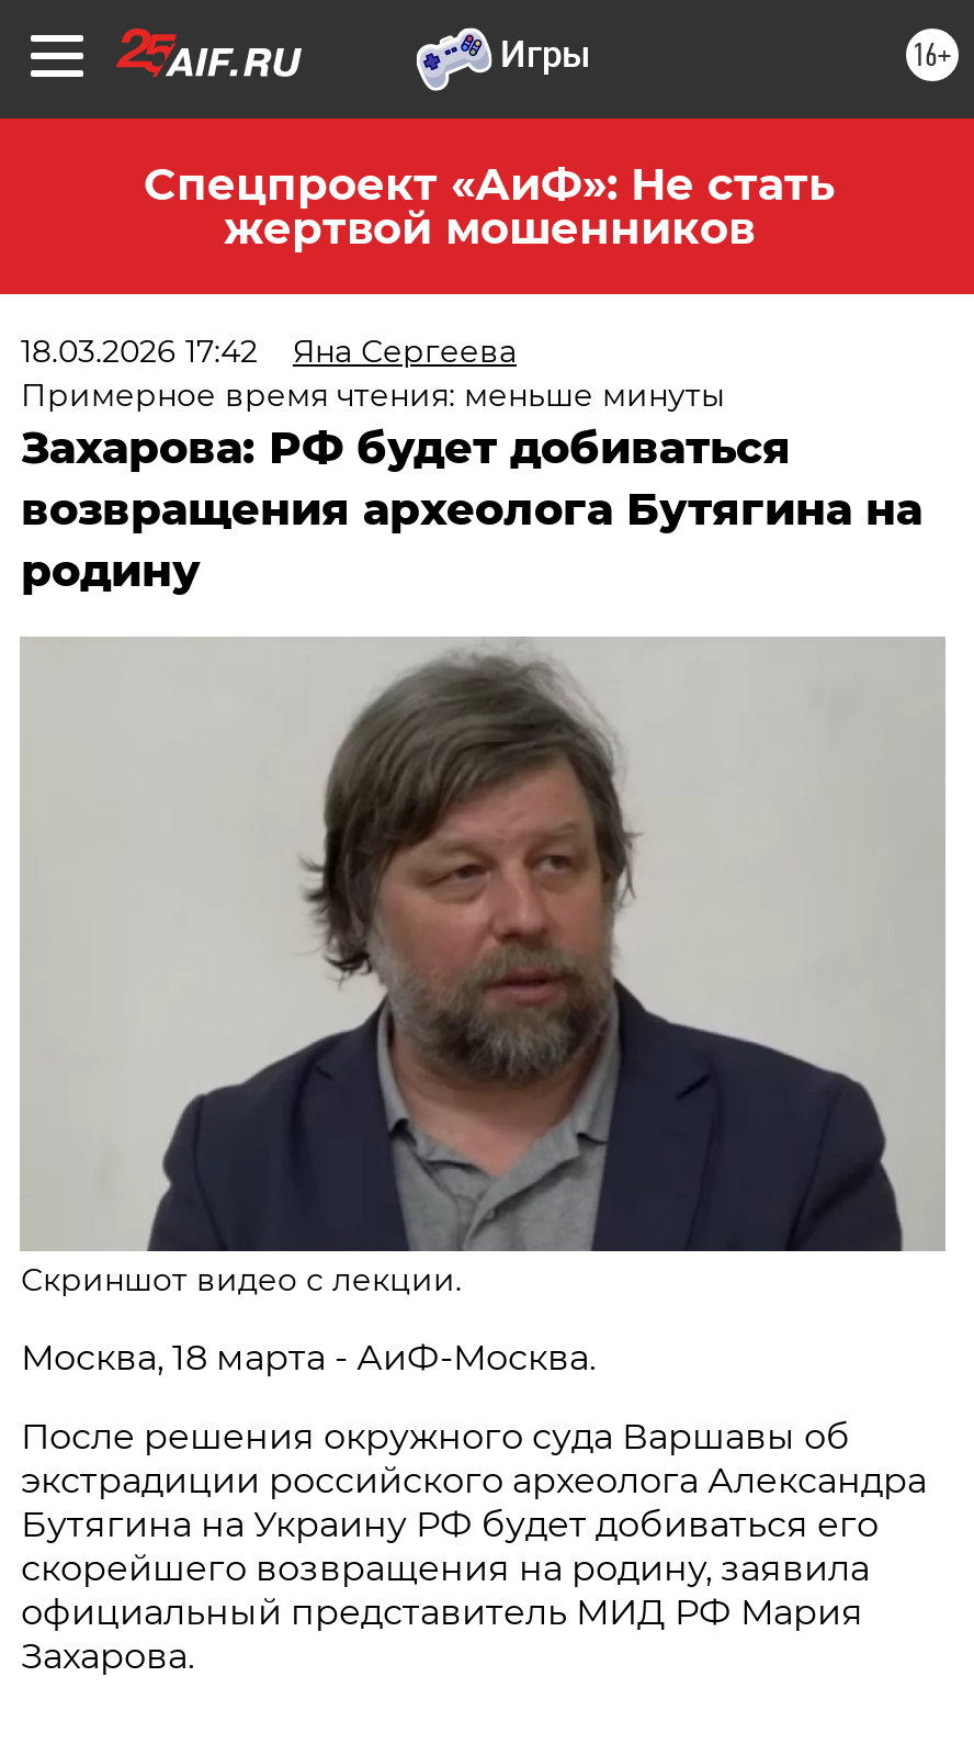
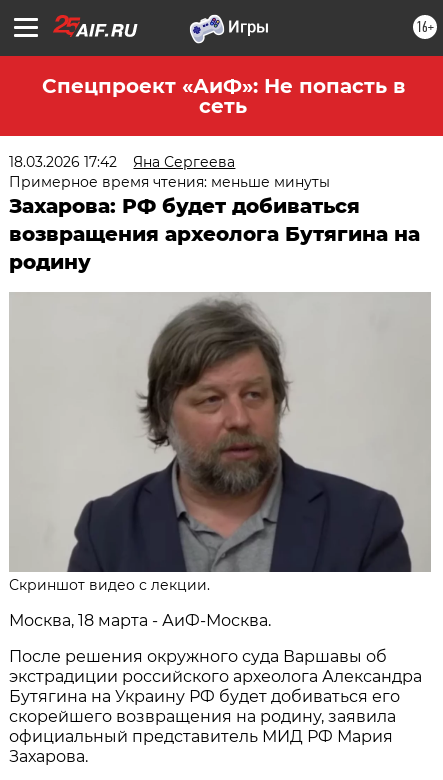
[144,158,835,255] Спецпроект «АиФ»: Не стать | жертвой мошенников -> [41,74,404,118] Спецпроект «АиФ»: Не попасть в | сеть

